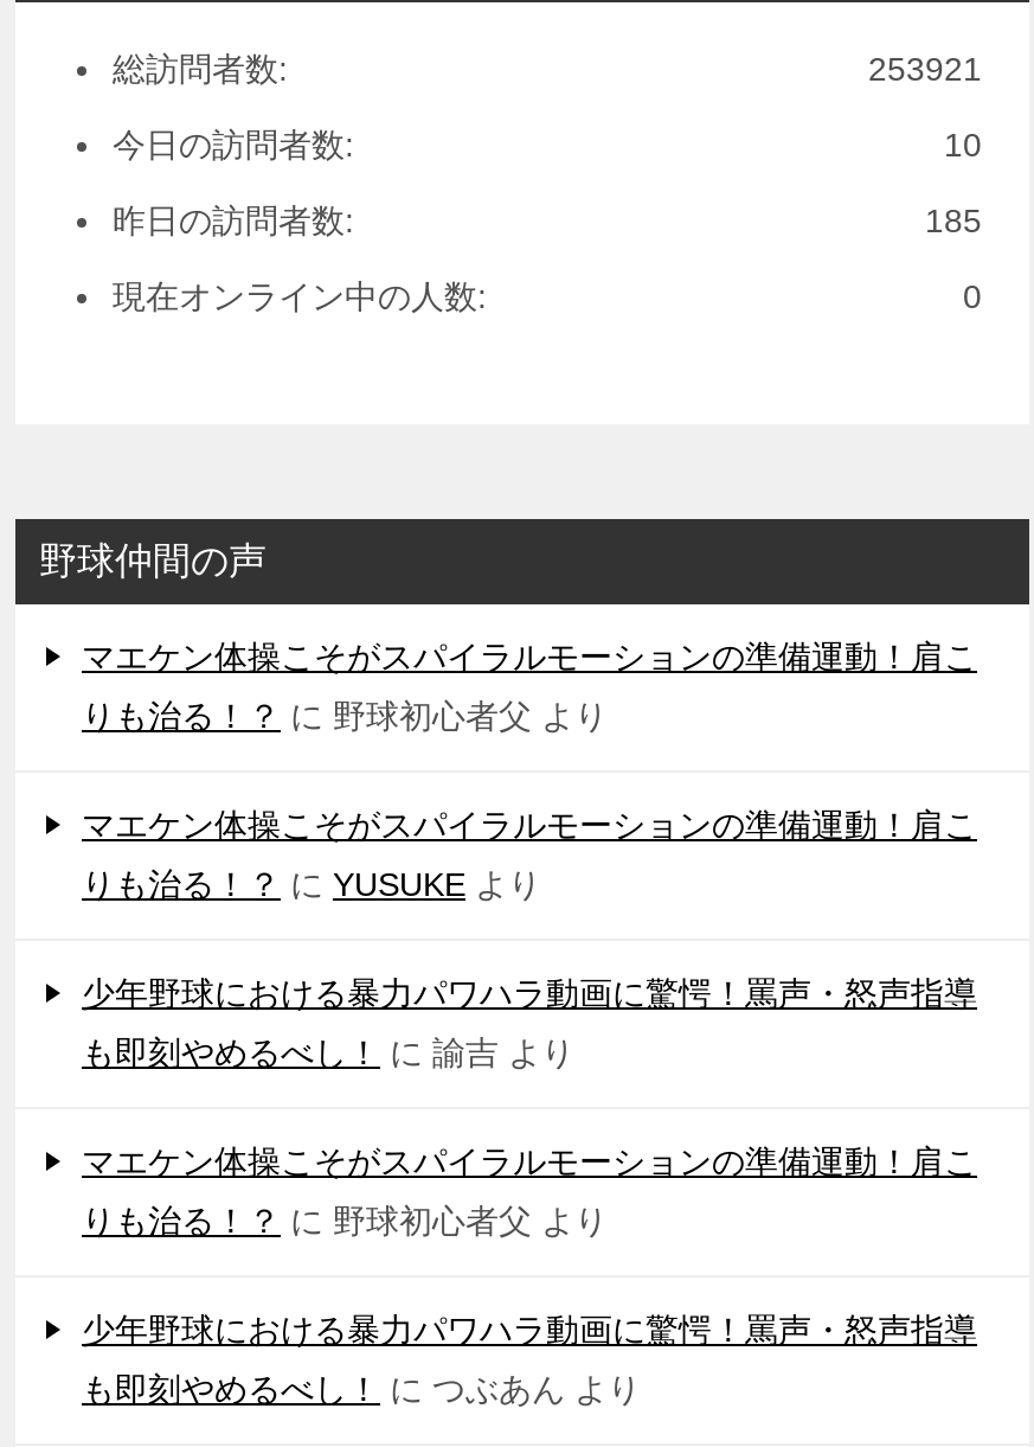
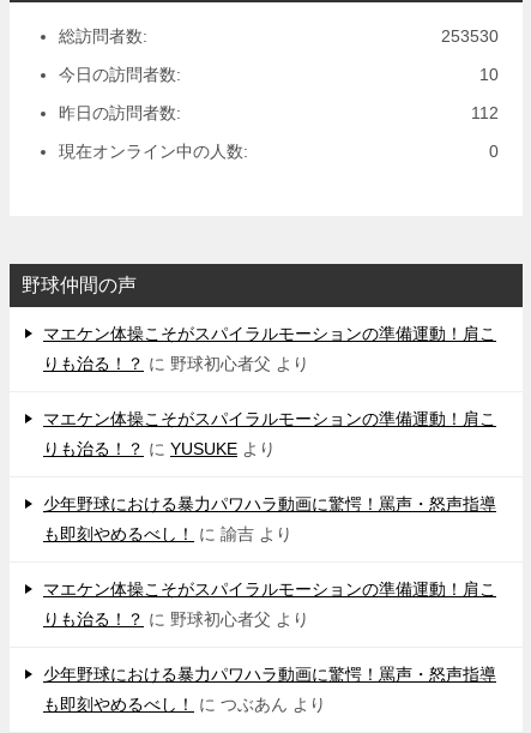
[868,50,982,88] 253921 -> [441,26,499,45] 253530
[925,201,982,239] 185 -> [471,103,499,122] 112

